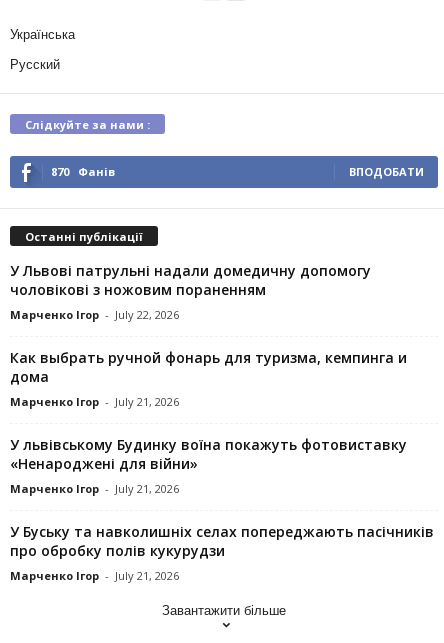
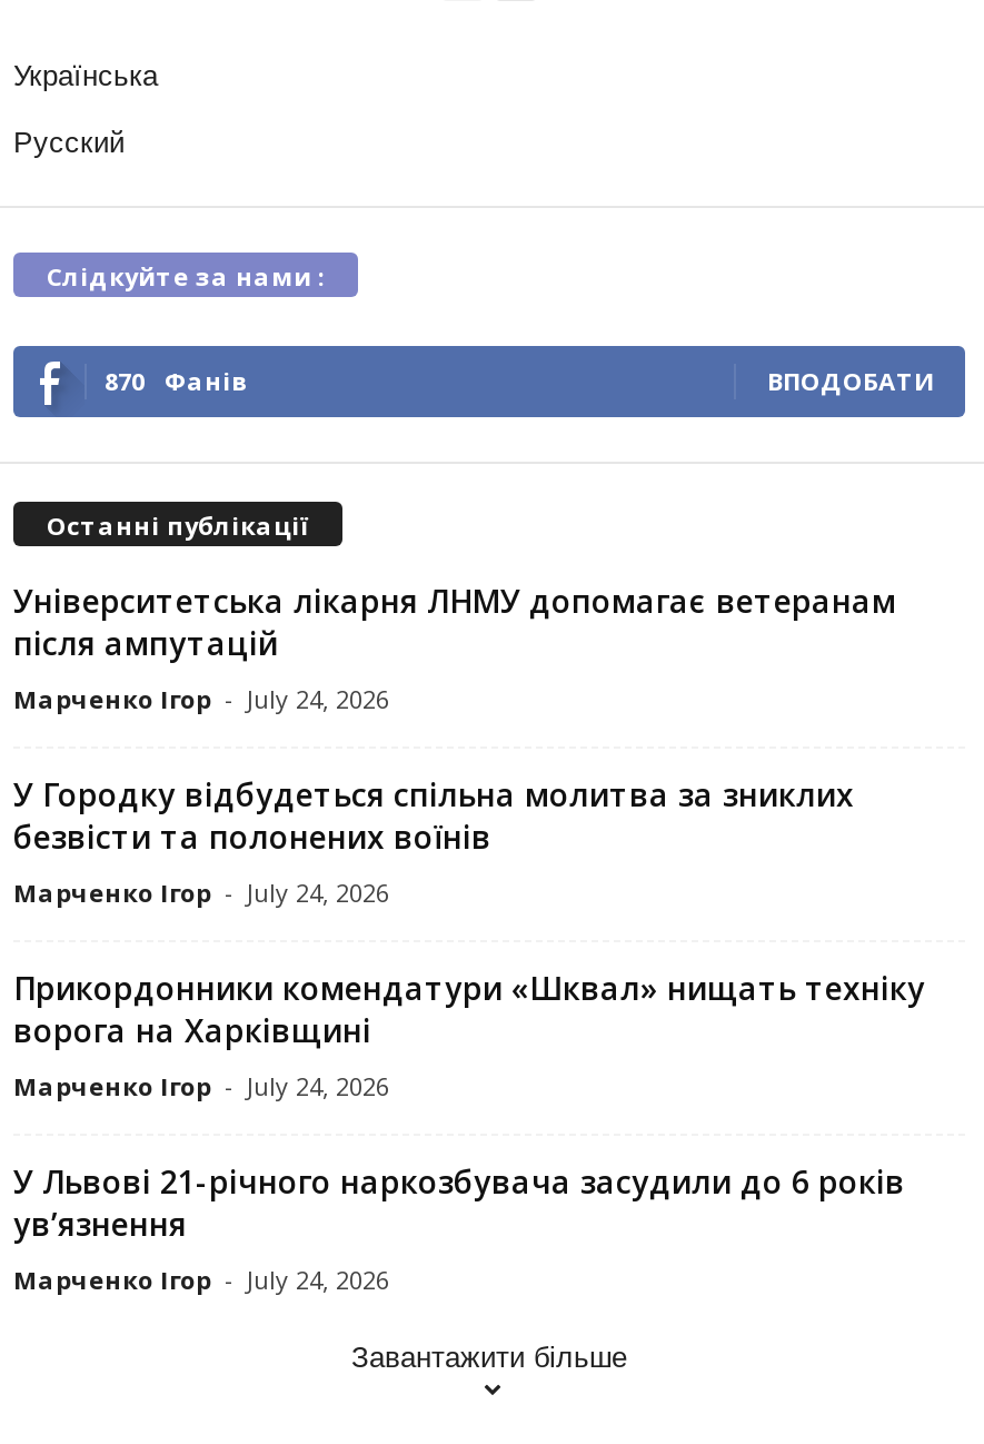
[10,261,371,322] У Львові патрульні надали домедичну допомогу | чоловікові з ножовим пораненням | Марченко Ігор - July 22, 2026 -> [13,580,896,716] Університетська лікарня ЛНМУ допомагає ветеранам | після ампутацій | Марченко Ігор - July 24, 2026
[10,348,407,409] Как выбрать ручной фонарь для туризма, кемпинга и | дома | Марченко Ігор - July 21, 2026 -> [13,773,854,909] У Городку відбудеться спільна молитва за зниклих | безвісти та полонених воїнів | Марченко Ігор - July 24, 2026
[10,435,407,496] У львівському Будинку воїна покажуть фотовиставку | «Ненароджені для війни» | Марченко Ігор - July 21, 2026 -> [13,967,925,1103] Прикордонники комендатури «Шквал» нищать техніку | ворога на Харківщині | Марченко Ігор - July 24, 2026
[10,522,434,583] У Буську та навколишніх селах попереджають пасічників | про обробку полів кукурудзи | Марченко Ігор - July 21, 2026 -> [13,1161,905,1296] У Львові 21-річного наркозбувача засудили до 6 років | ув’язнення | Марченко Ігор - July 24, 2026

